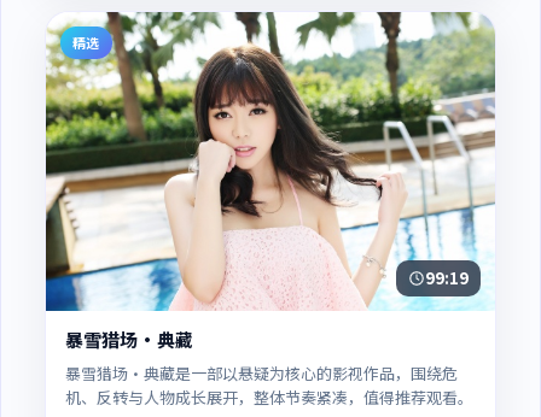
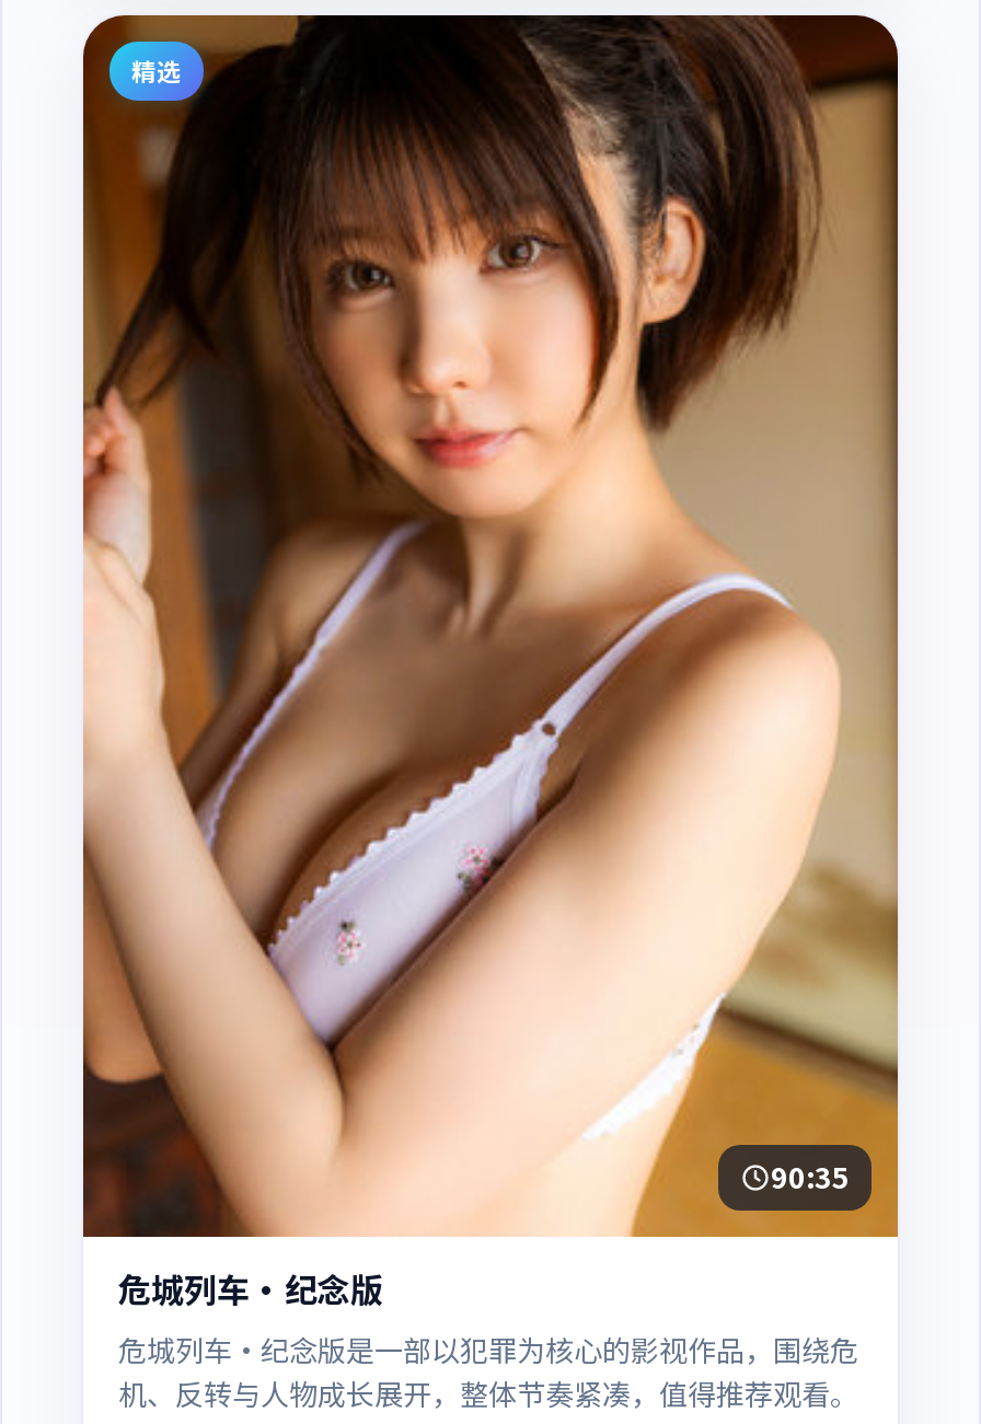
[45,11,495,312] [image] | 99:19 -> [81,12,900,1240] [image] | 90:35
[65,326,458,384] 暴雪猎场·典藏 | 暴雪猎场·典藏是一部以悬疑为核心的影视作品，围绕危 -> [118,1265,858,1370] 危城列车·纪念版 | 危城列车·纪念版是一部以犯罪为核心的影视作品，围绕危

